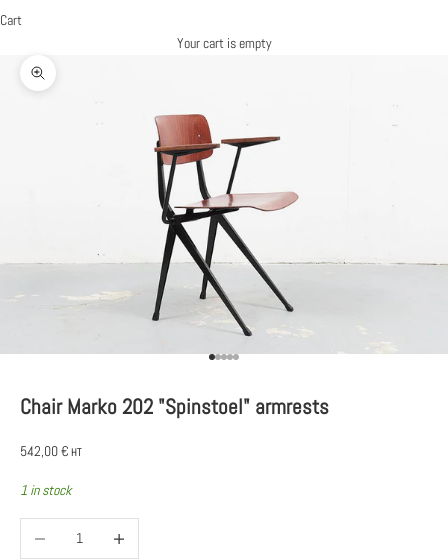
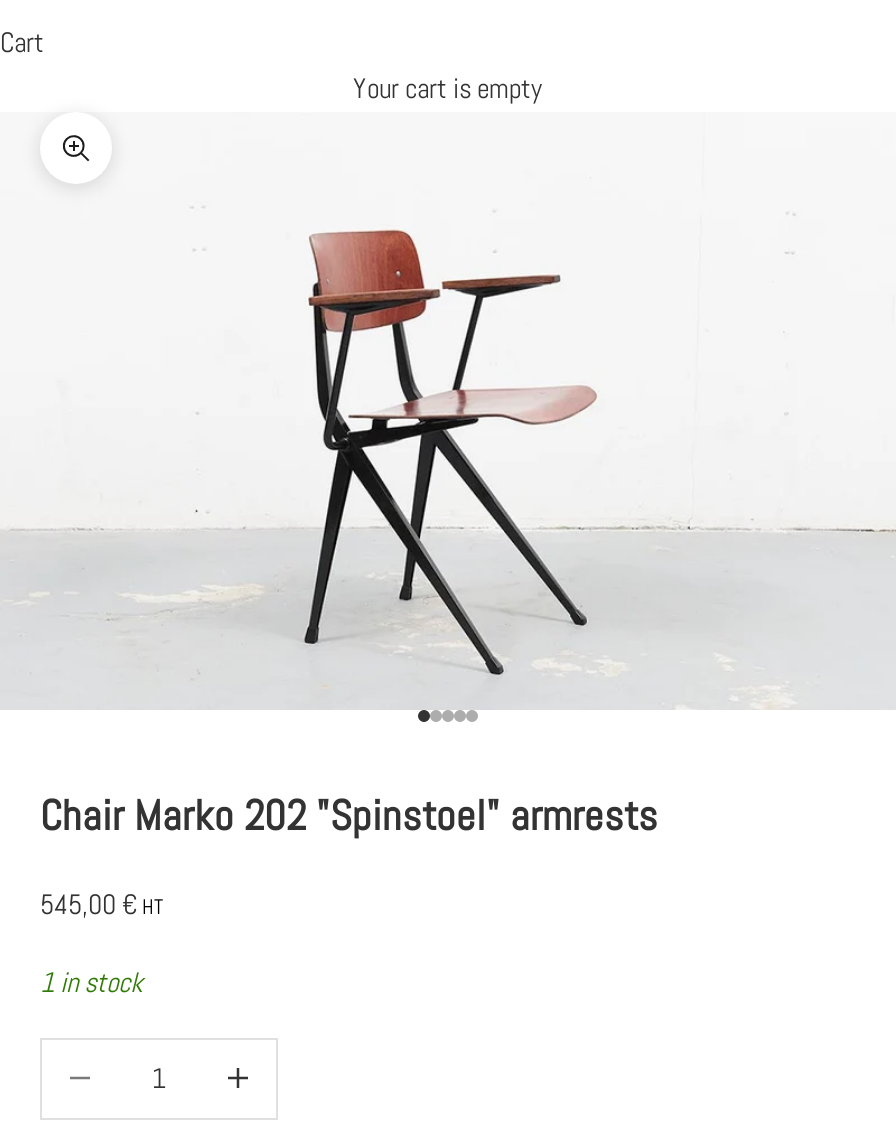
[20,442,82,460] 542,00 € HT -> [40,886,164,922] 545,00 € HT

